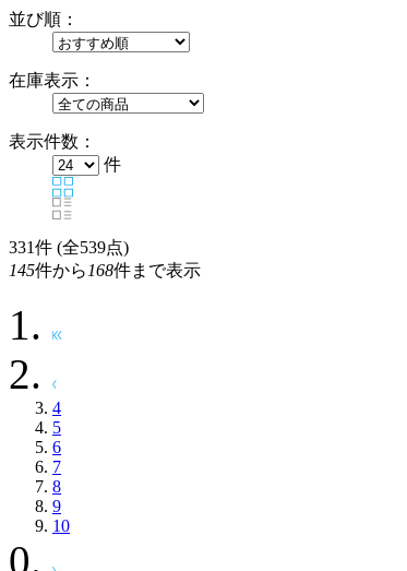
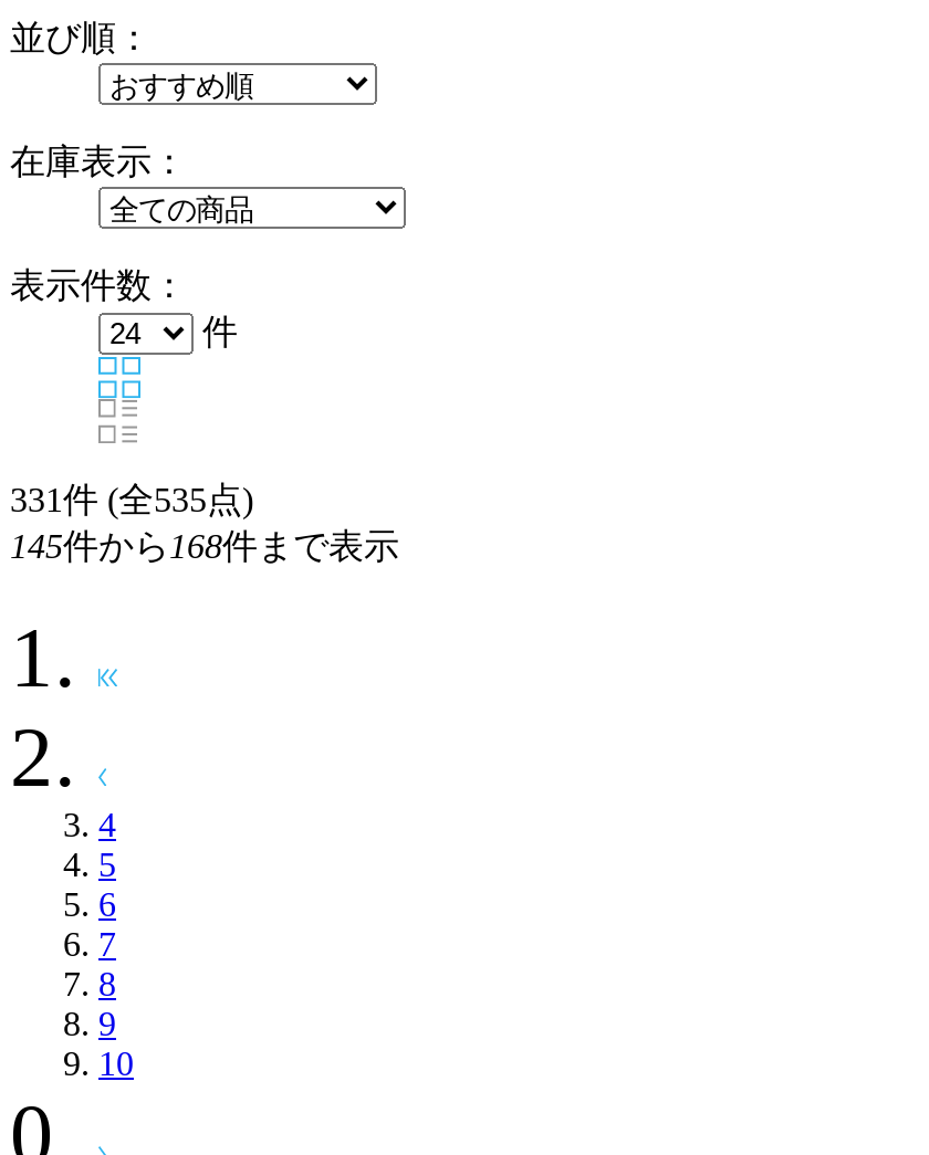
[9,238,129,257] 331件 (全539点) -> [10,481,253,519] 331件 (全535点)

